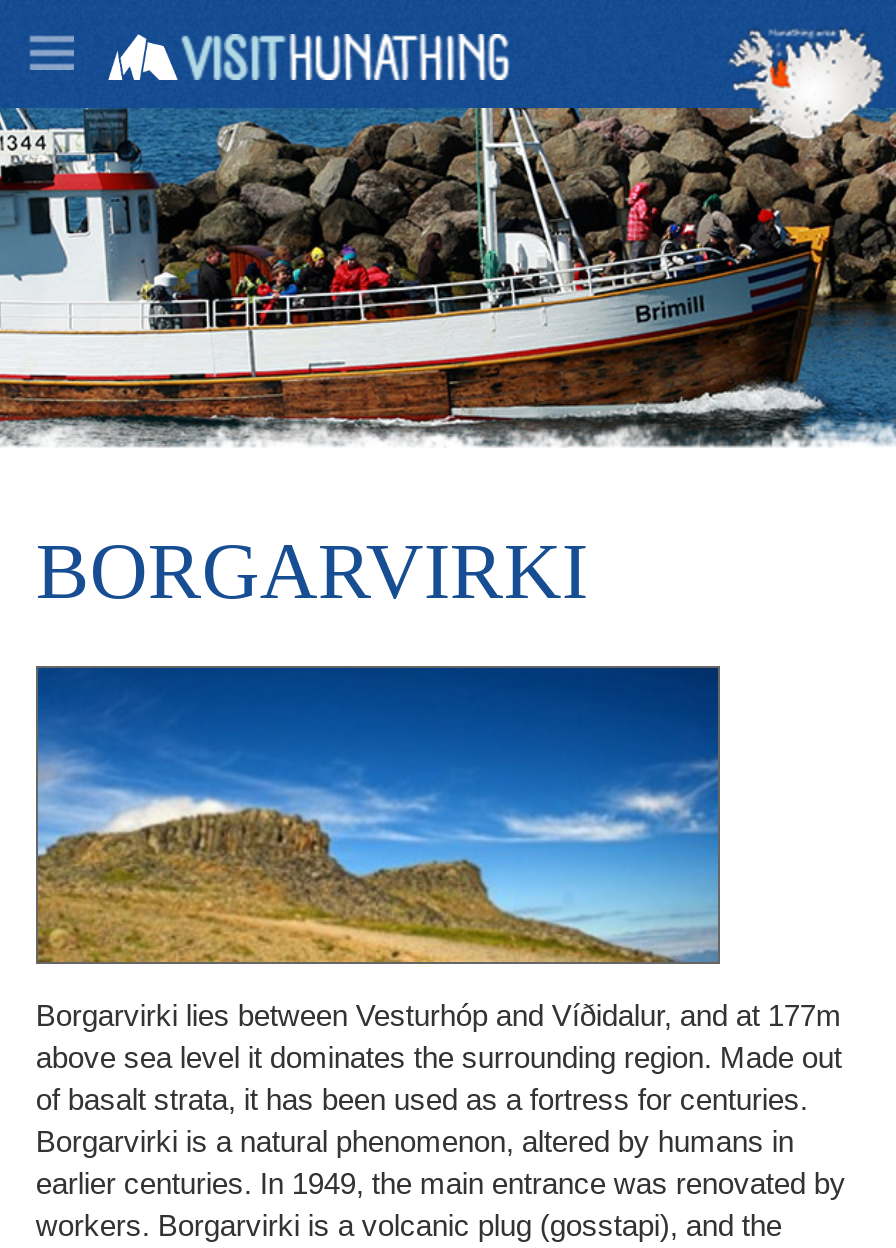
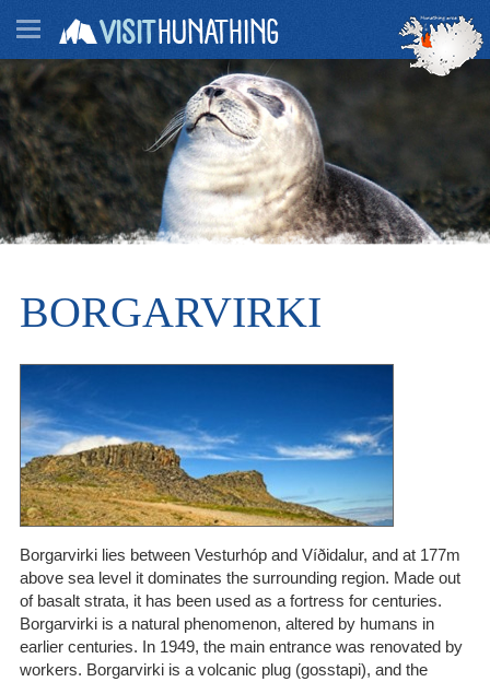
[6,106,890,448] [image] -> [3,58,487,244] [image]

